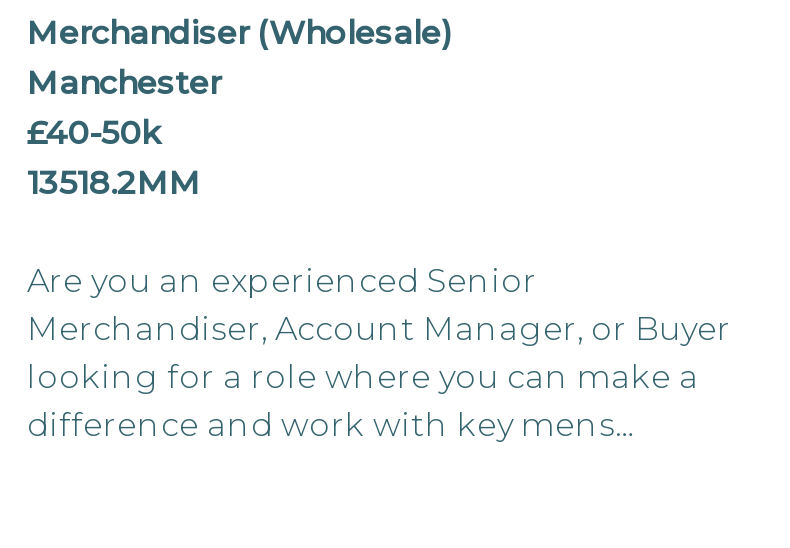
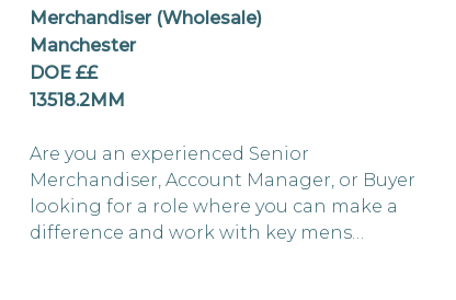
[27,114,161,152] £40-50k -> [30,62,98,83] DOE ££

